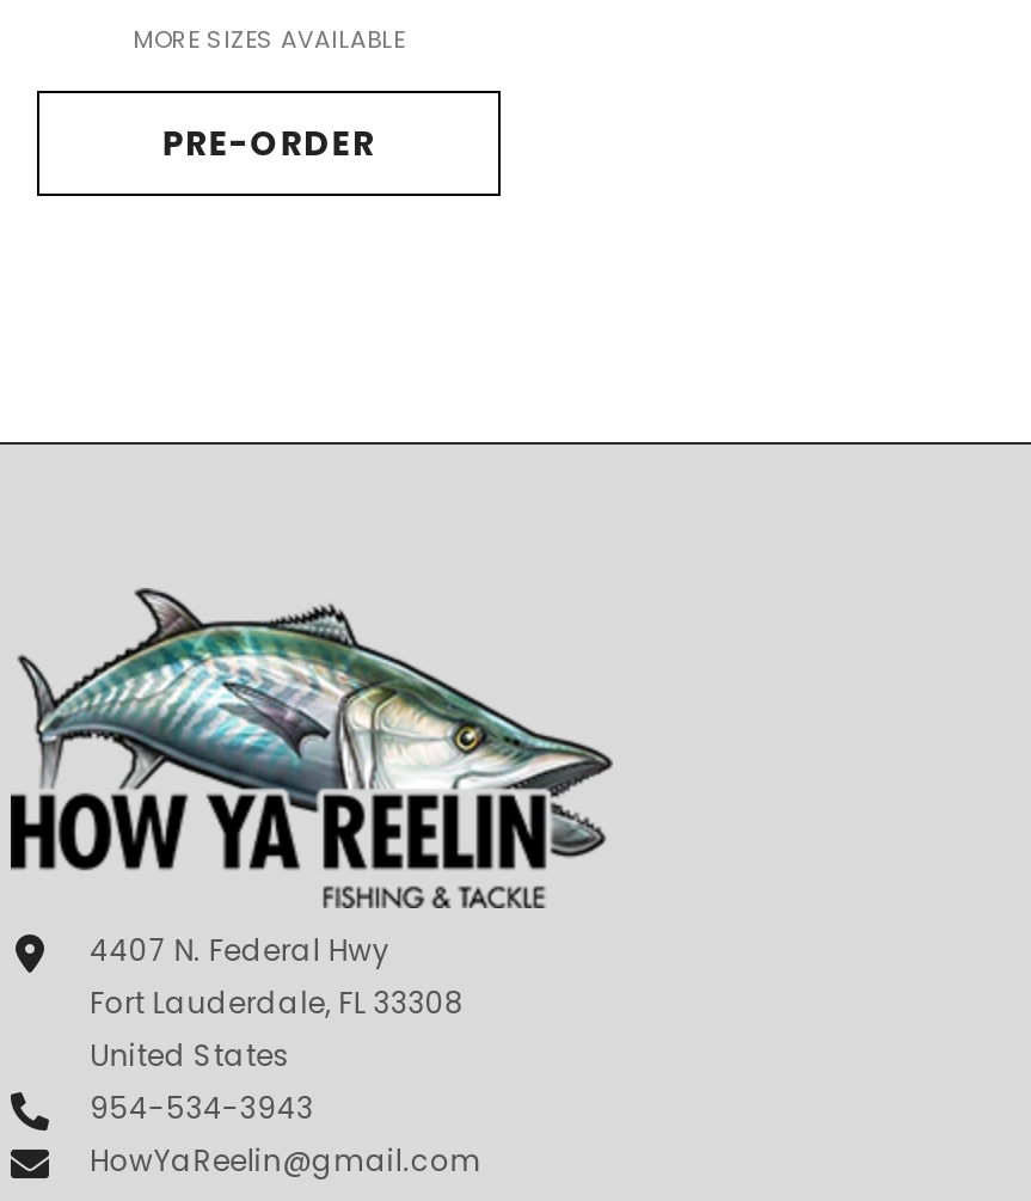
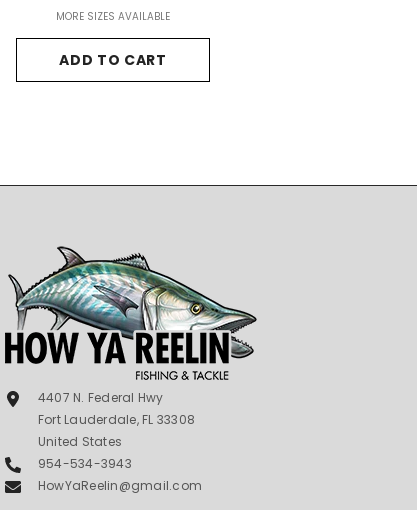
[162,119,375,167] PRE-ORDER -> [59,50,167,70] ADD TO CART

